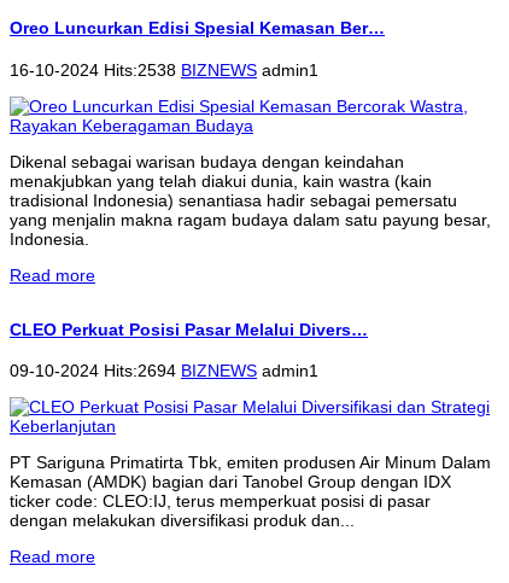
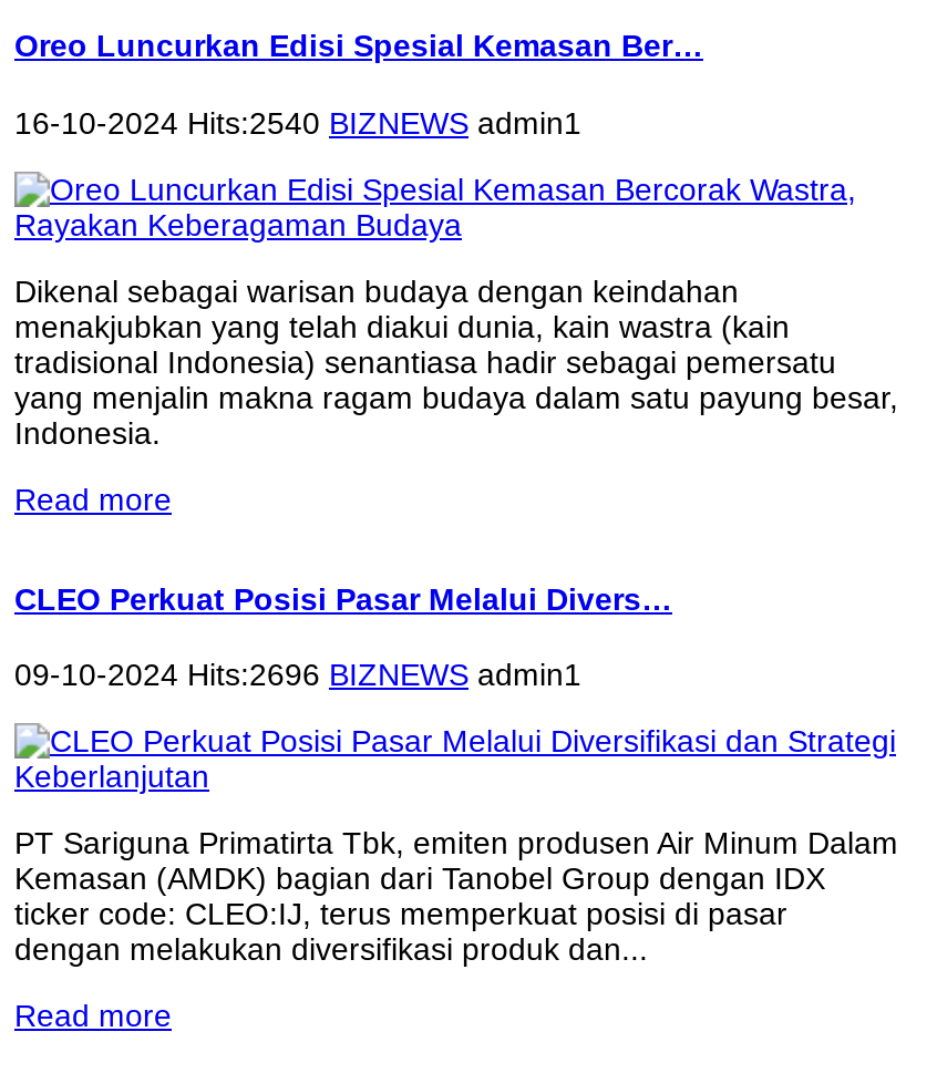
[10,60,318,80] 16-10-2024 Hits:2538 BIZNEWS admin1 -> [14,105,581,140] 16-10-2024 Hits:2540 BIZNEWS admin1
[10,361,318,380] 09-10-2024 Hits:2694 BIZNEWS admin1 -> [14,657,581,692] 09-10-2024 Hits:2696 BIZNEWS admin1

